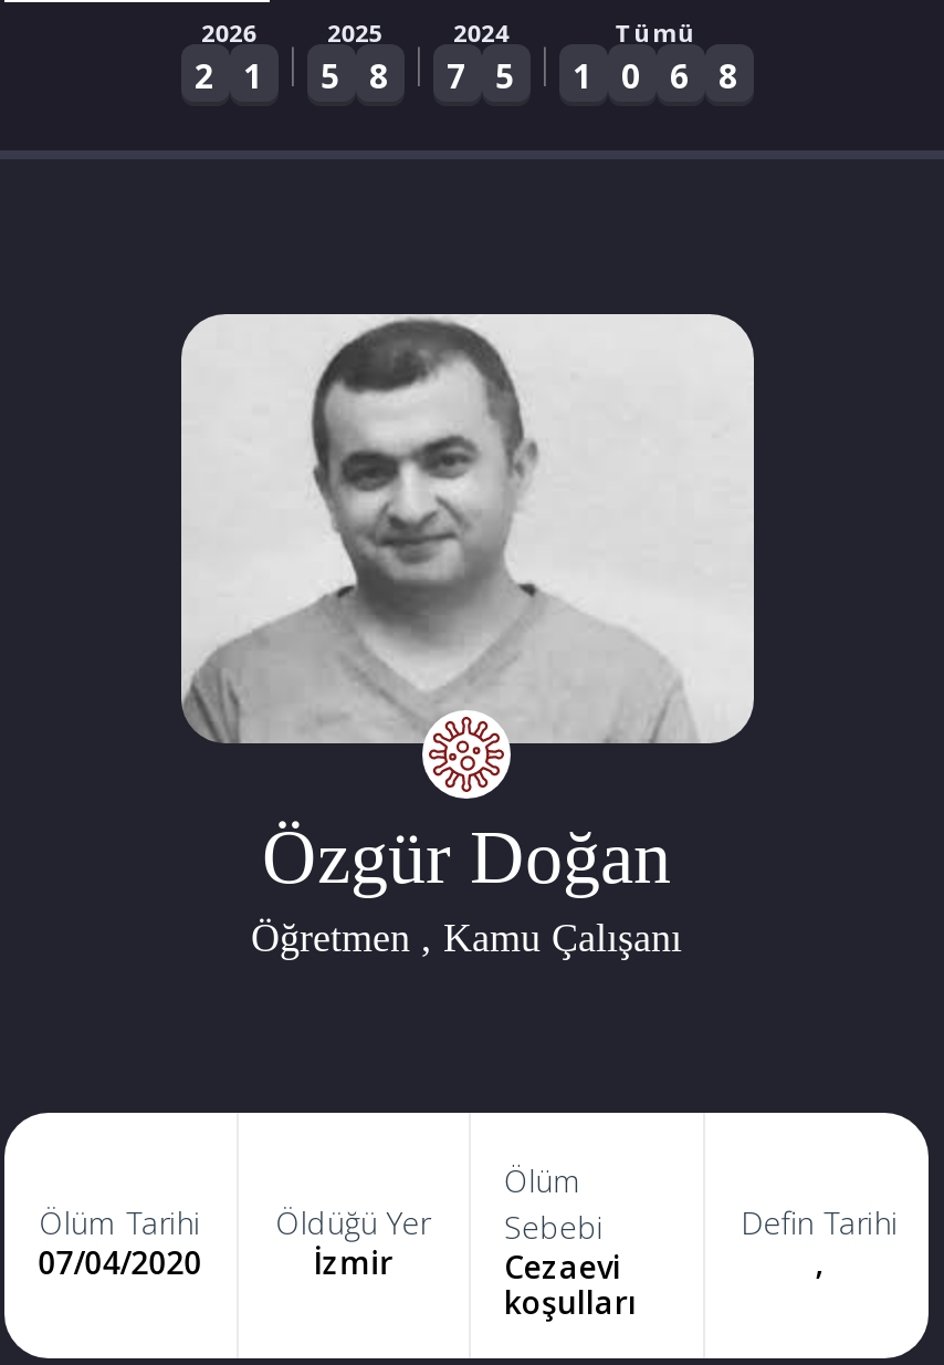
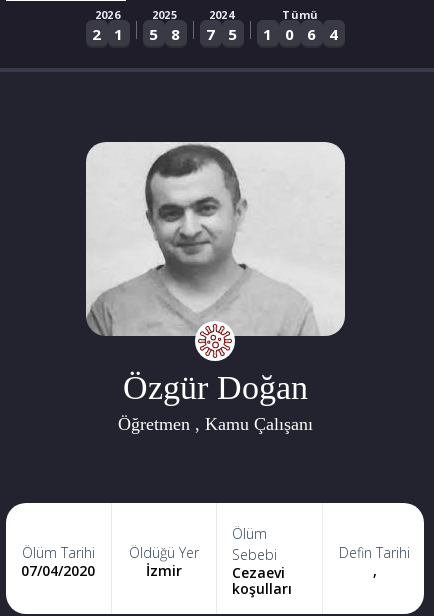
[719,52,738,96] 8 -> [329,23,338,43] 4

